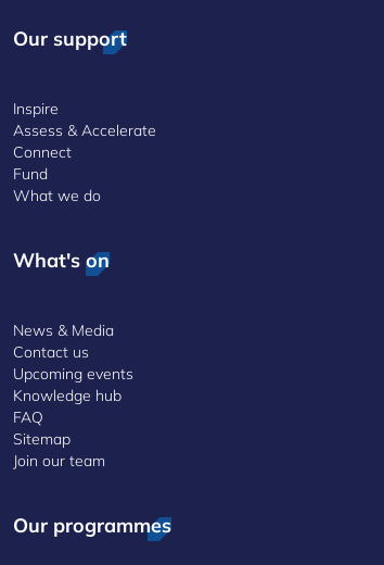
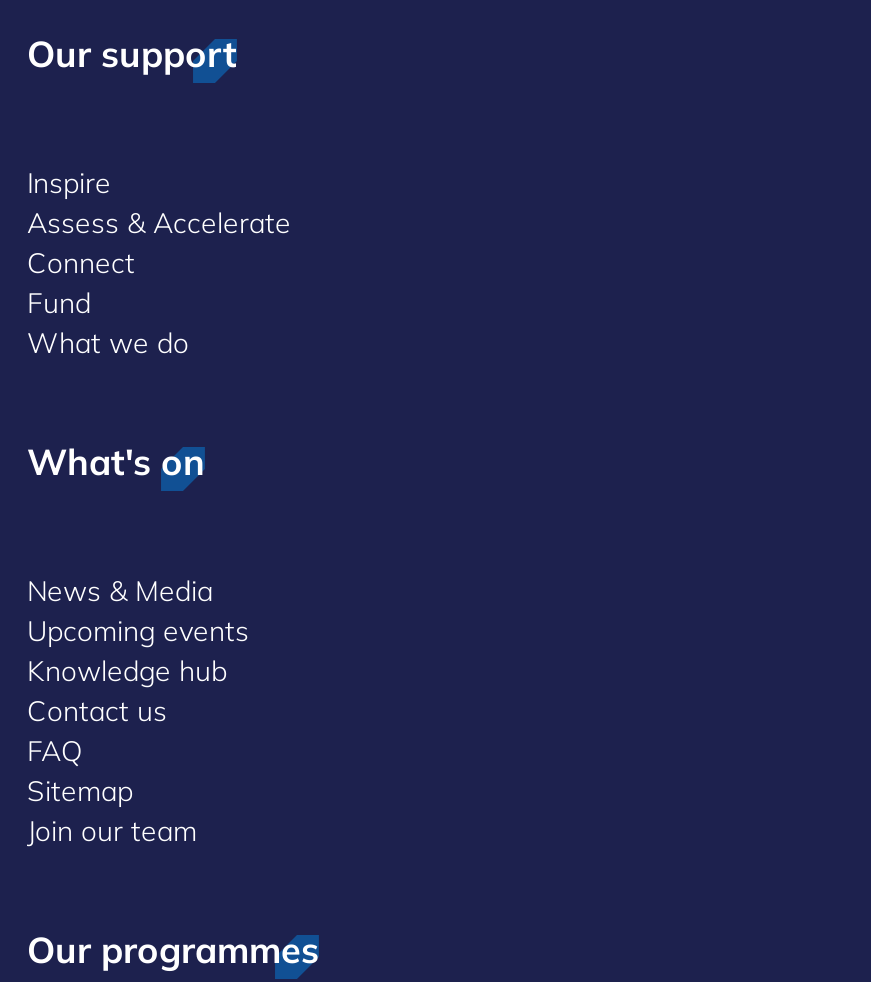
moved [13,342,89,362] -> [27,693,167,729]: Contact us
moved [13,364,133,405] -> [27,613,249,689]: Upcoming events | Knowledge hub

